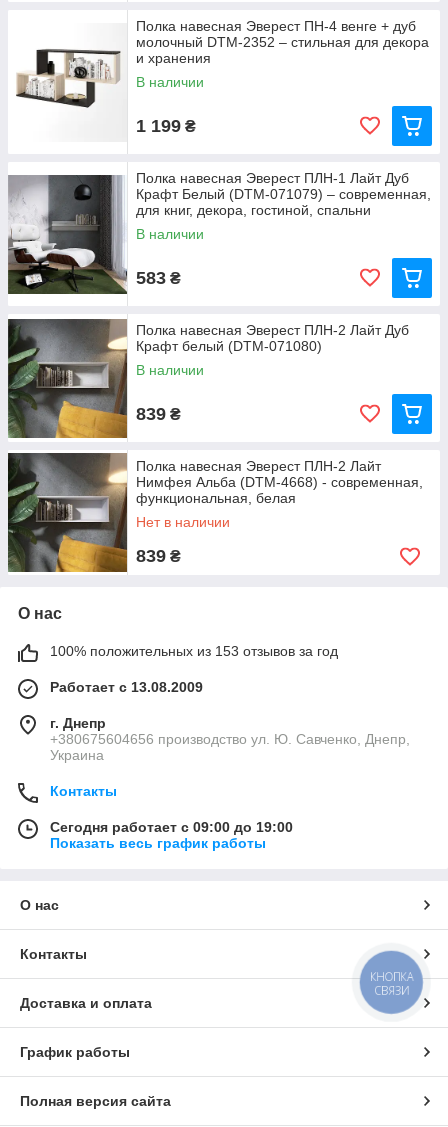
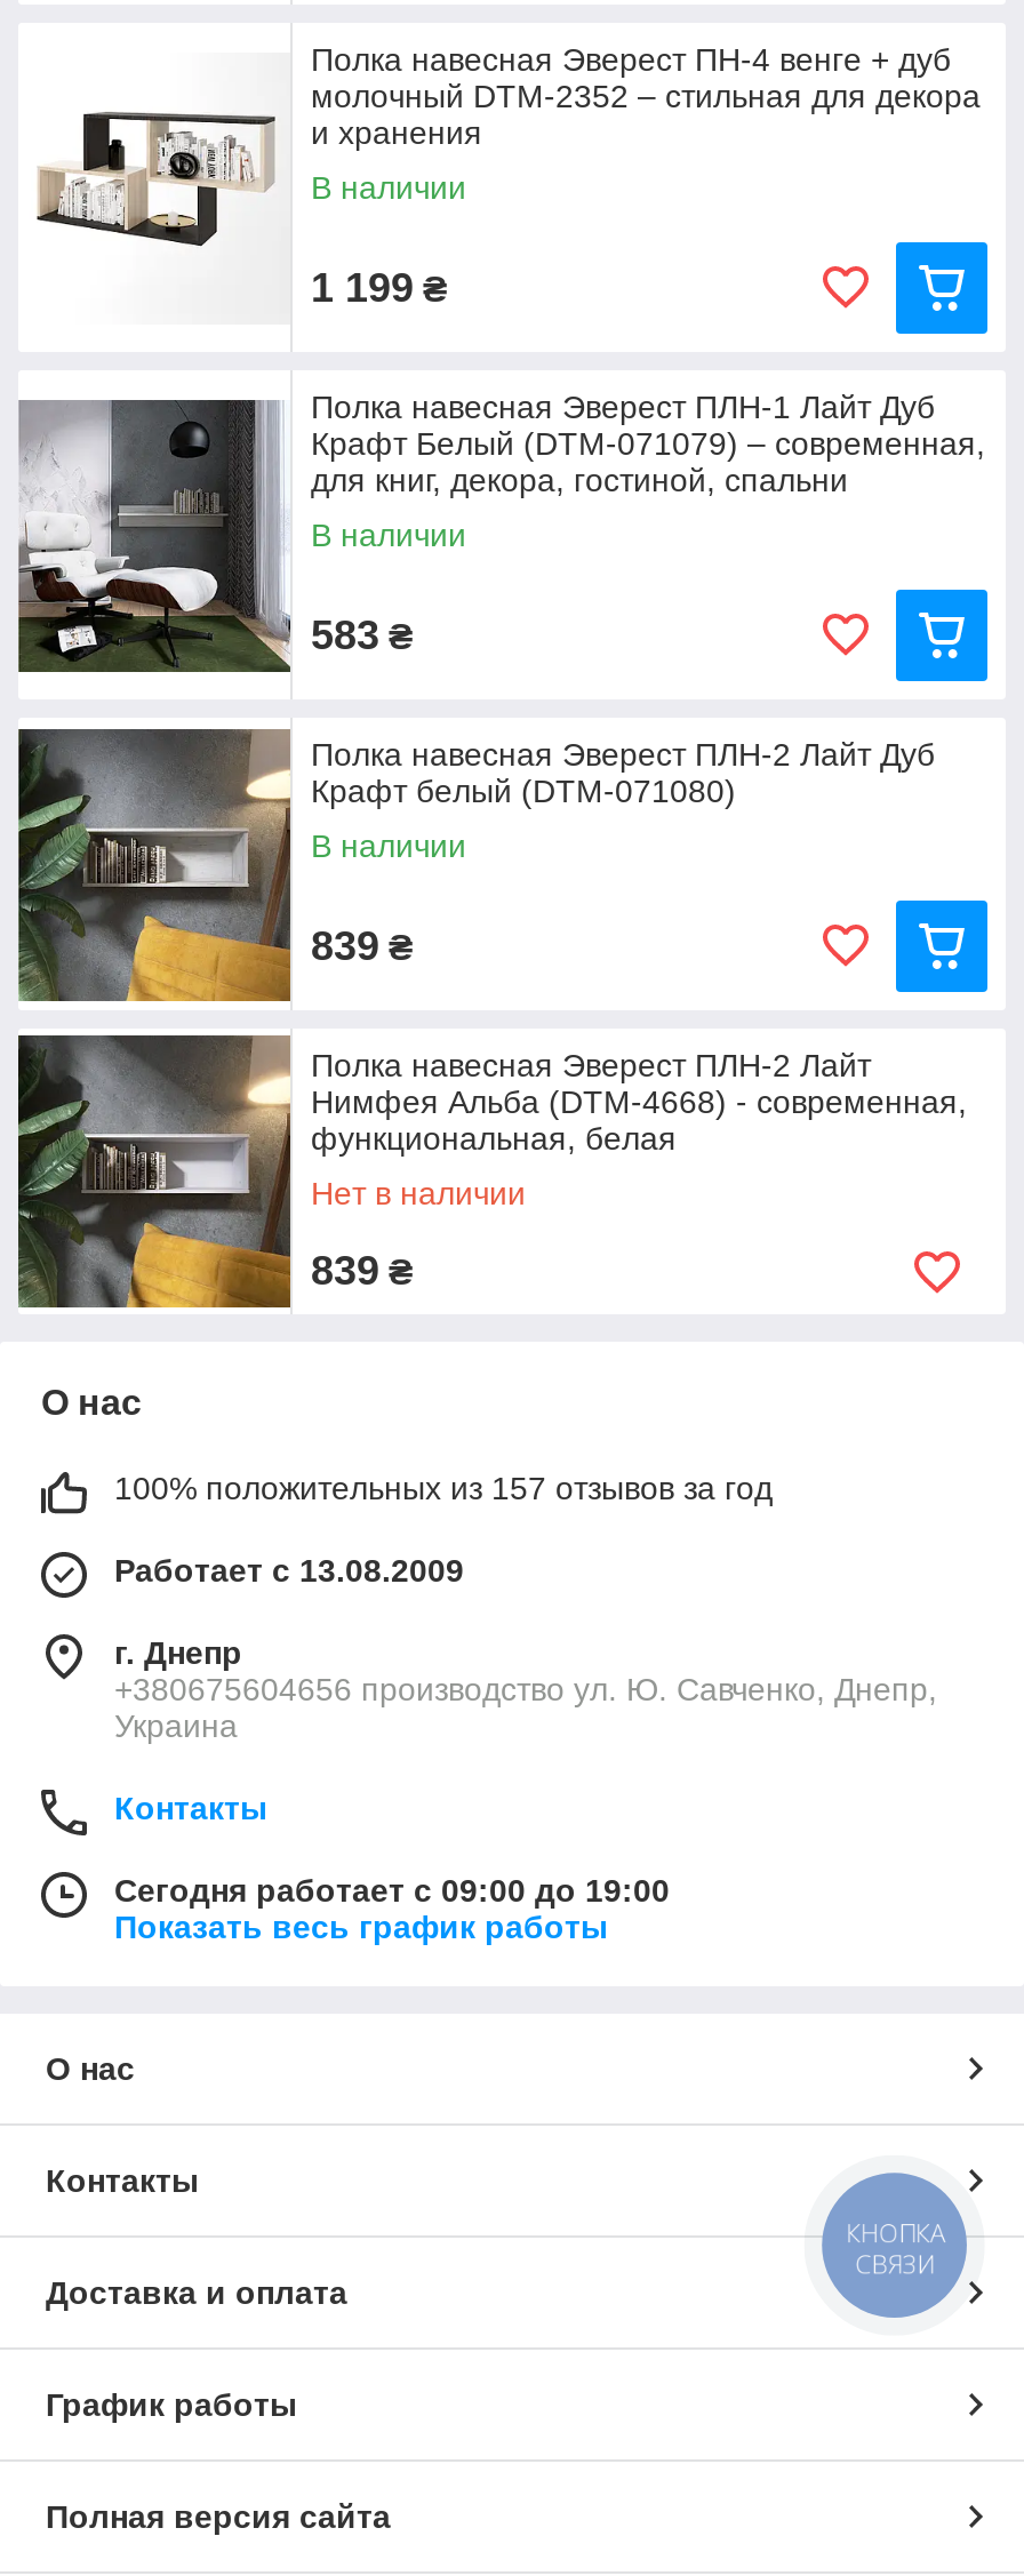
[50,643,338,659] 100% положительных из 153 отзывов за год -> [114,1470,773,1506] 100% положительных из 157 отзывов за год

